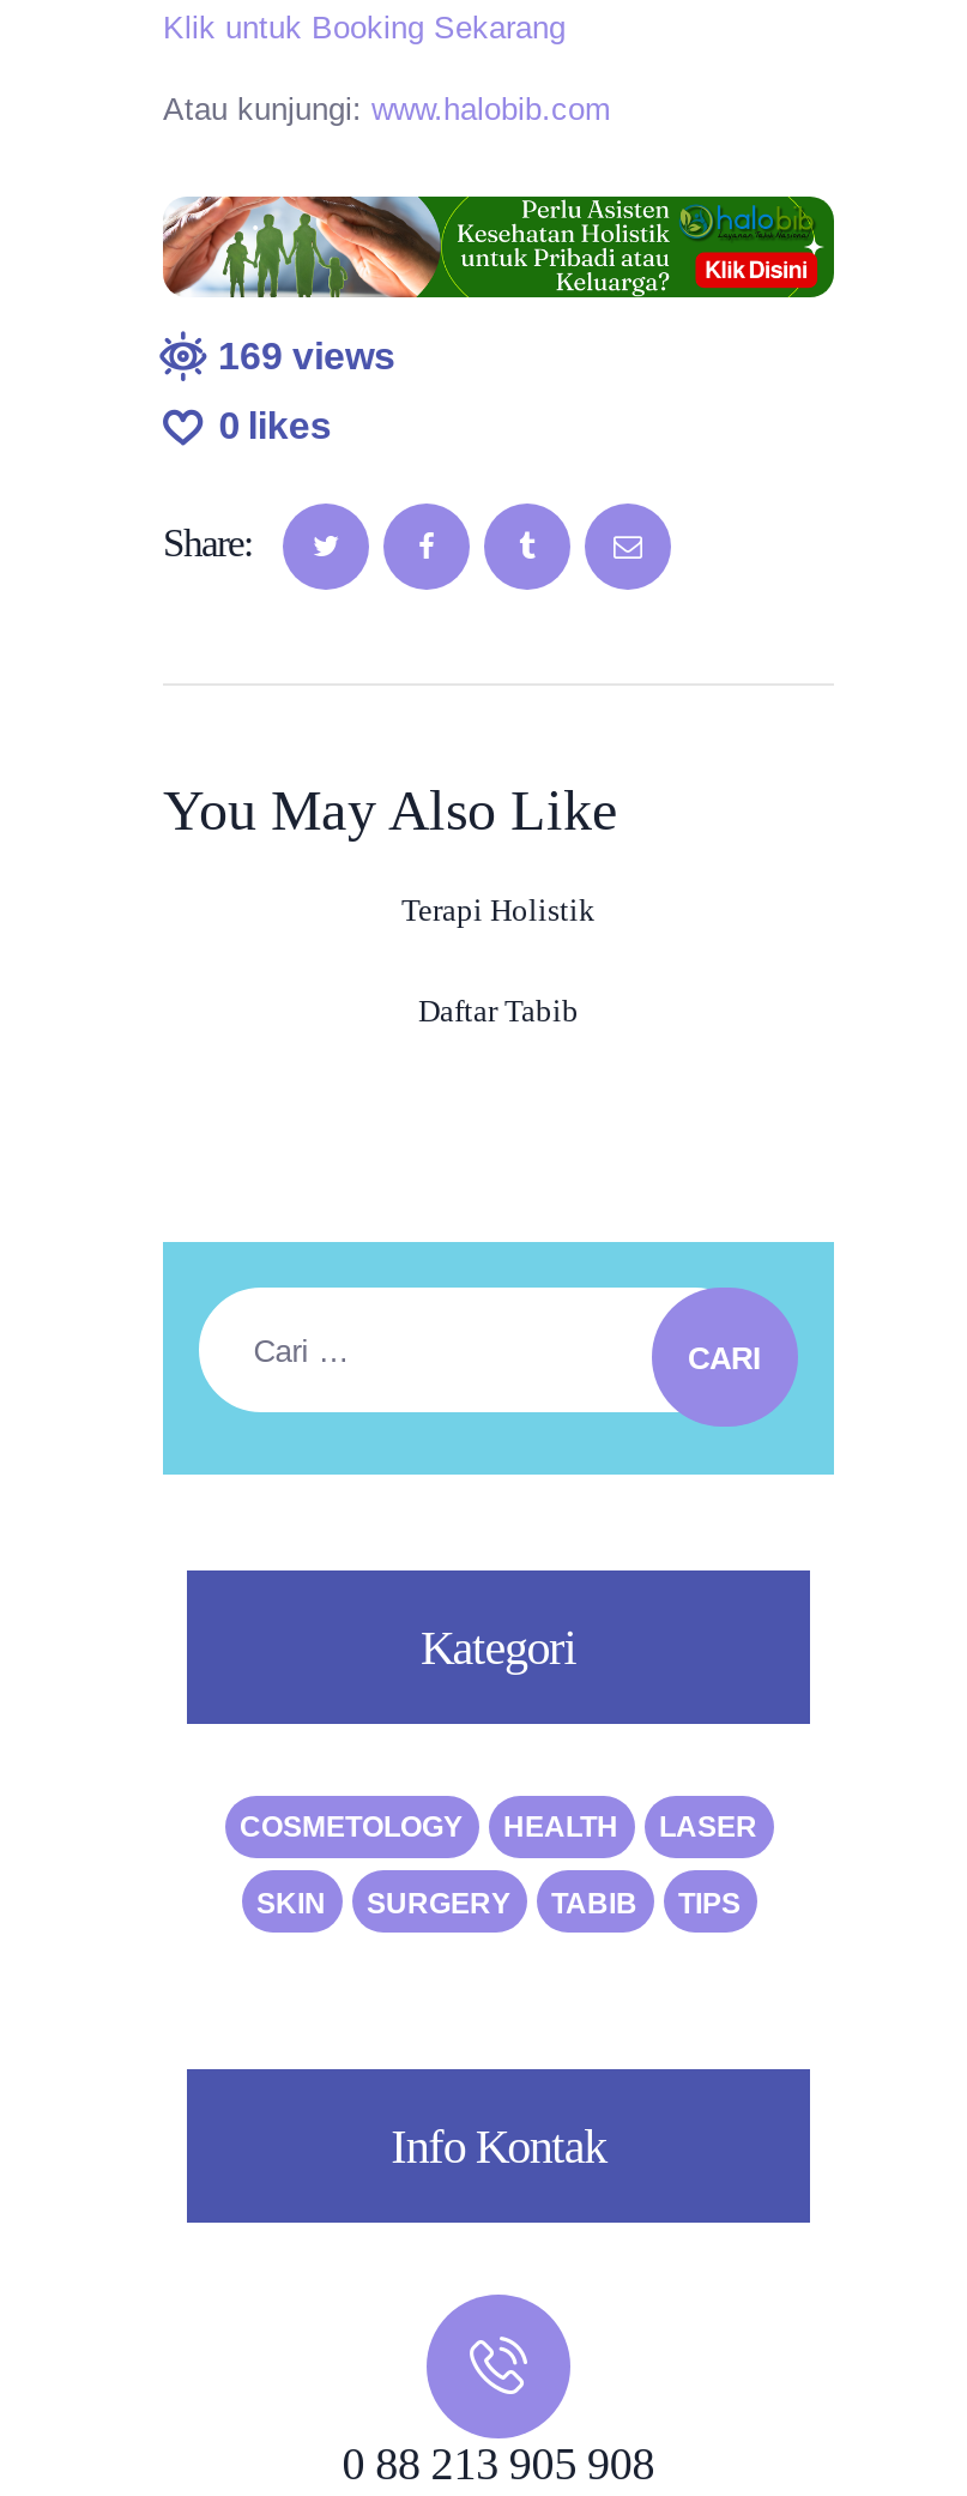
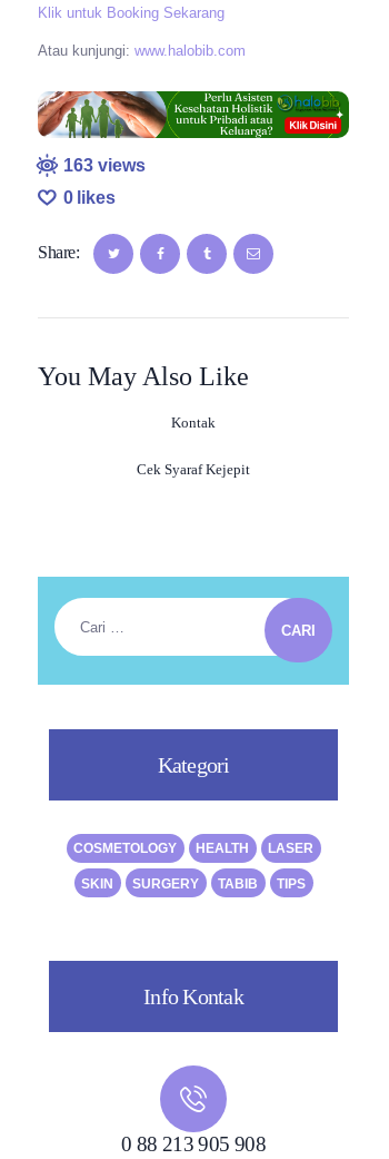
[218,336,395,377] 169 views -> [63,156,146,175] 163 views
[401,892,596,928] Terapi Holistik -> [171,414,216,431] Kontak
[418,993,579,1029] Daftar Tabib -> [137,461,250,478] Cek Syaraf Kejepit

